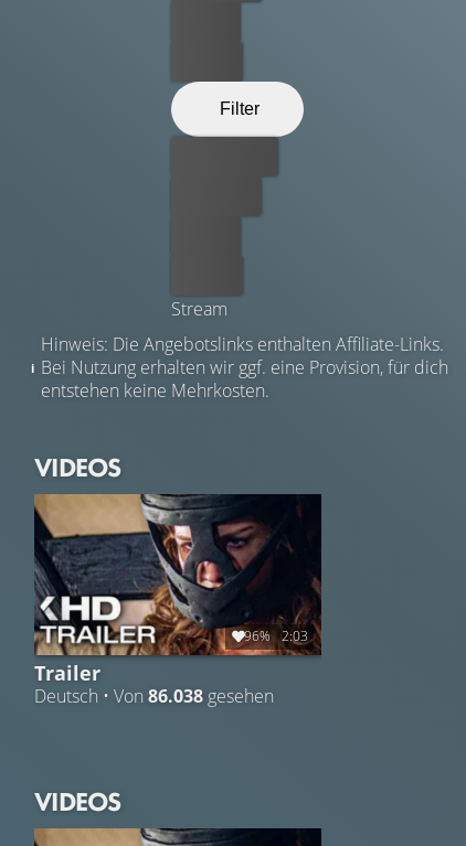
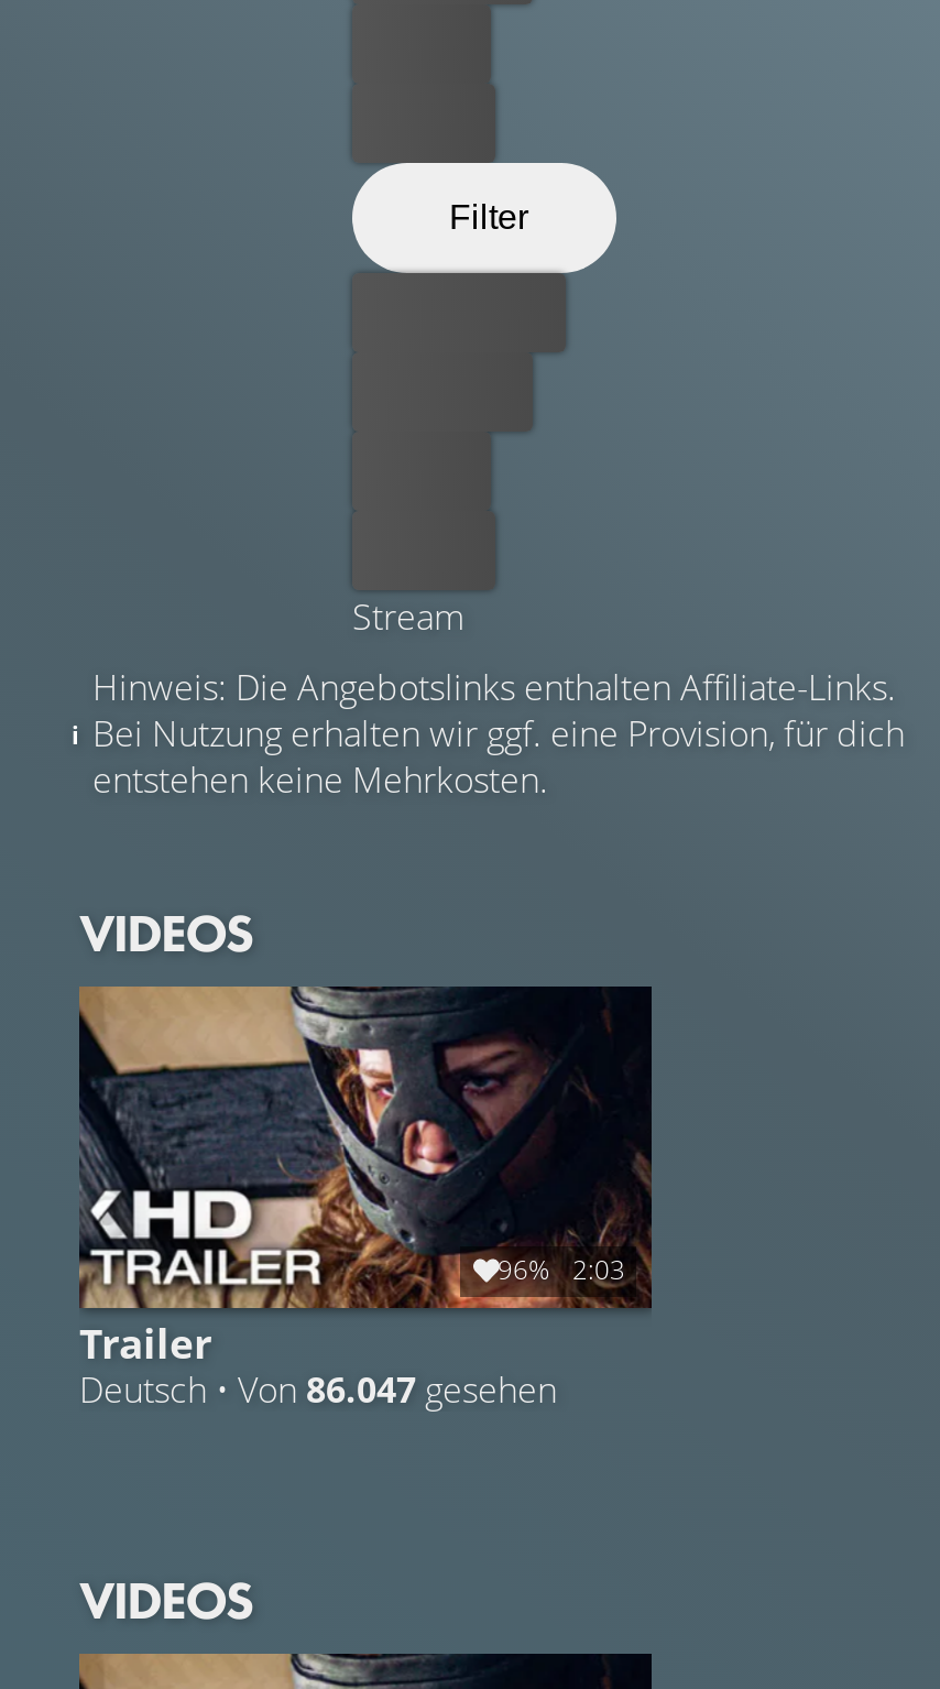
[34,684,274,708] Deutsch • Von 86.038 gesehen -> [79,1365,557,1413] Deutsch • Von 86.047 gesehen

